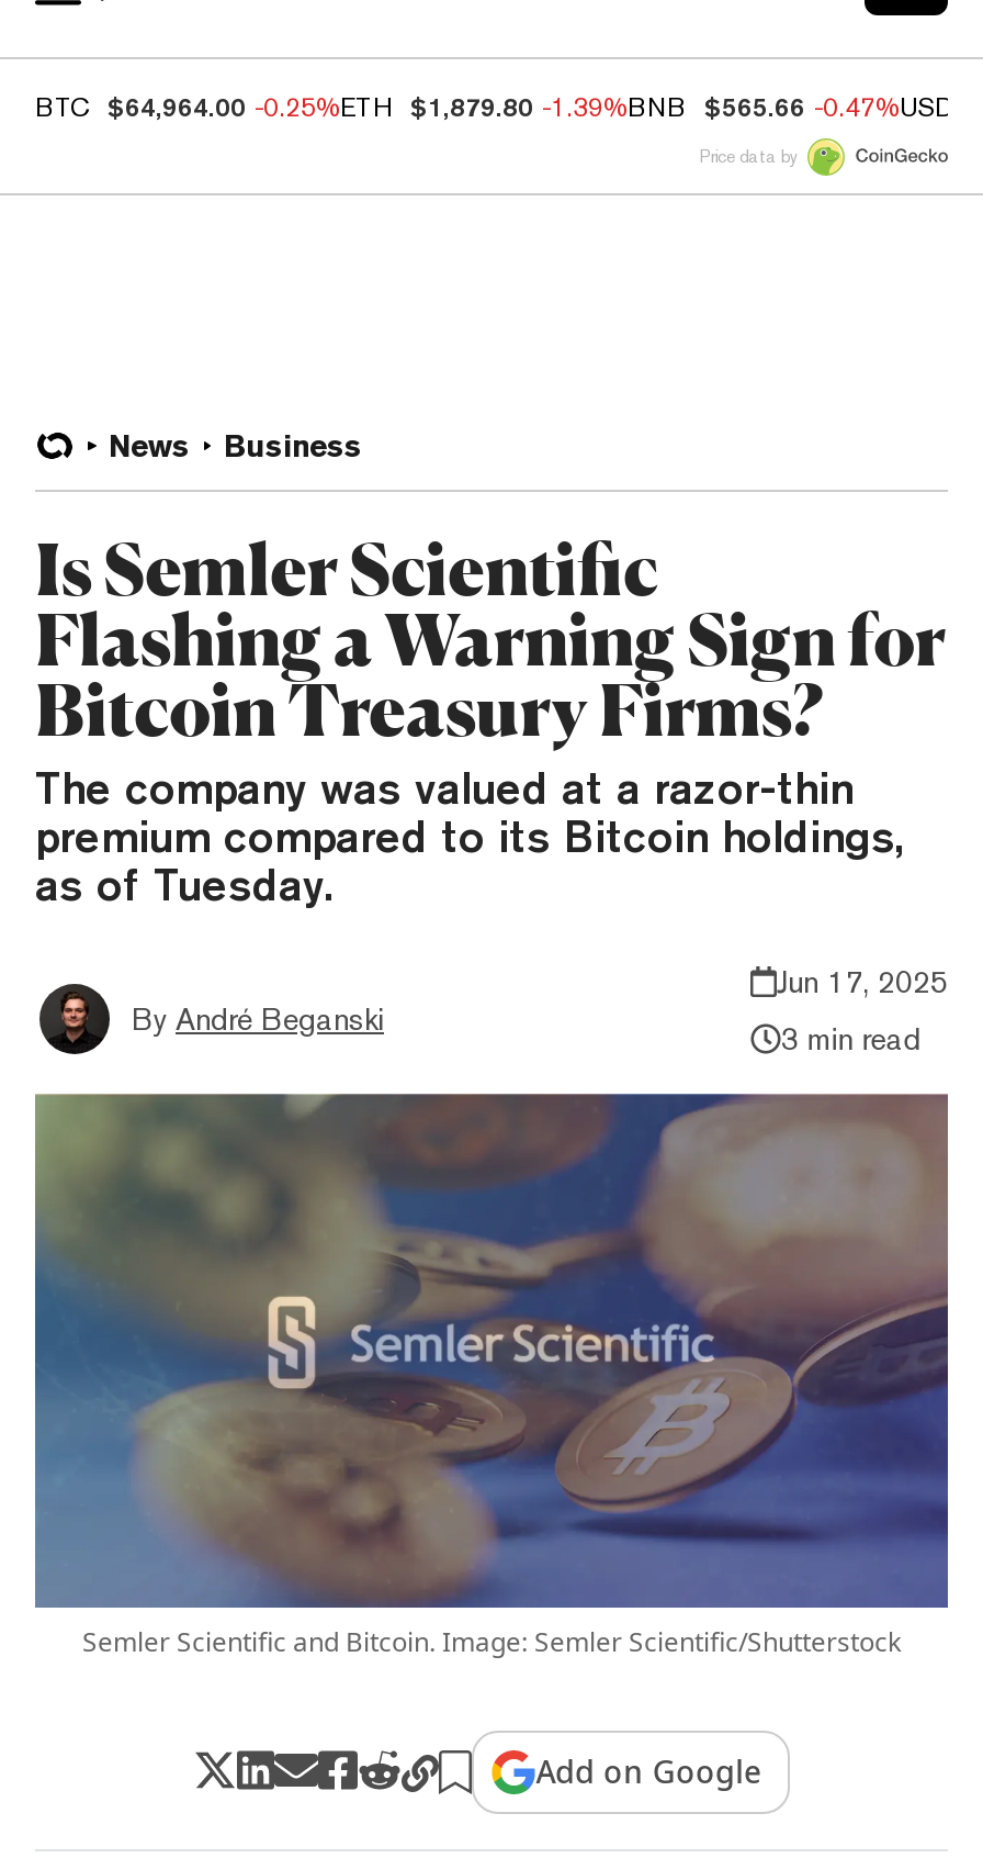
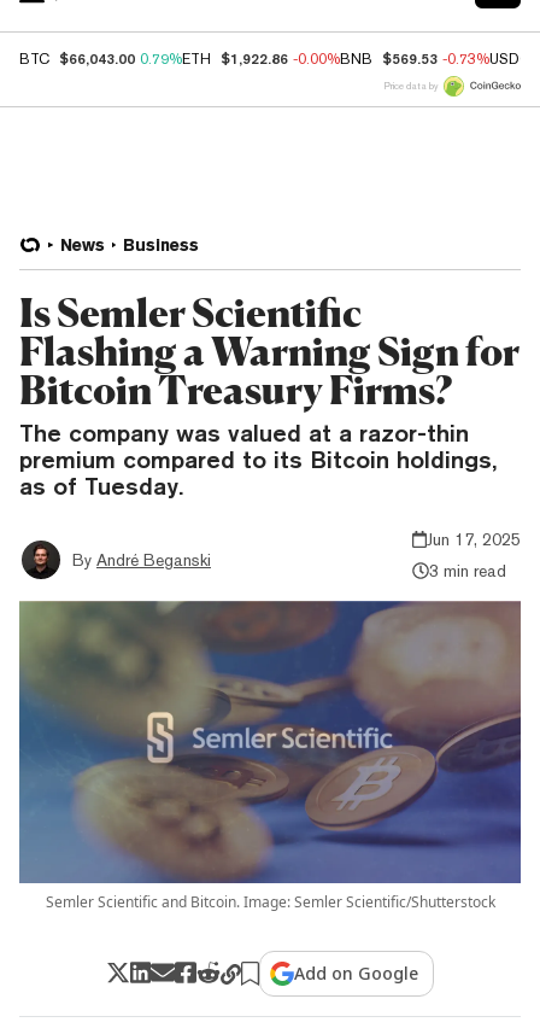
[35,90,974,123] BTC $64,964.00 -0.25%ETH $1,879.80 -1.39%BNB $565.66 -0.47%USDC -> [19,49,530,68] BTC $66,043.00 0.79%ETH $1,922.86 -0.00%BNB $569.53 -0.73%USDC

